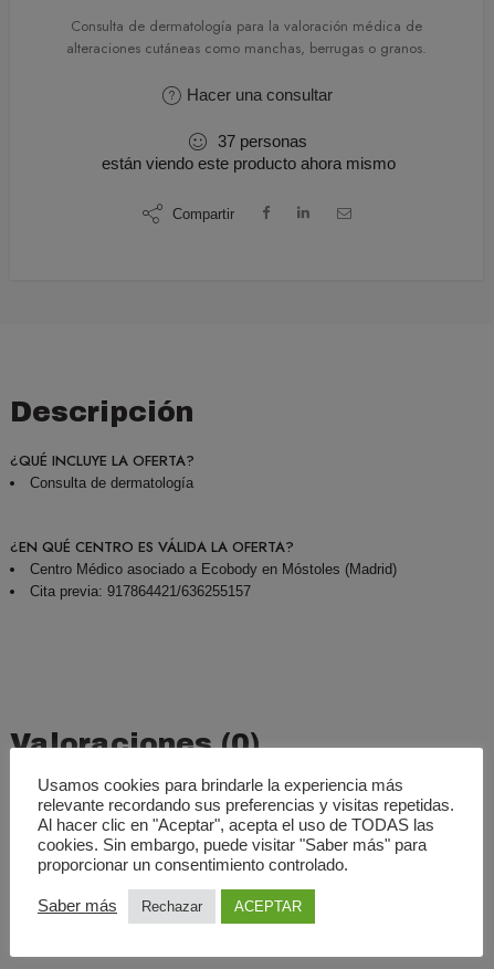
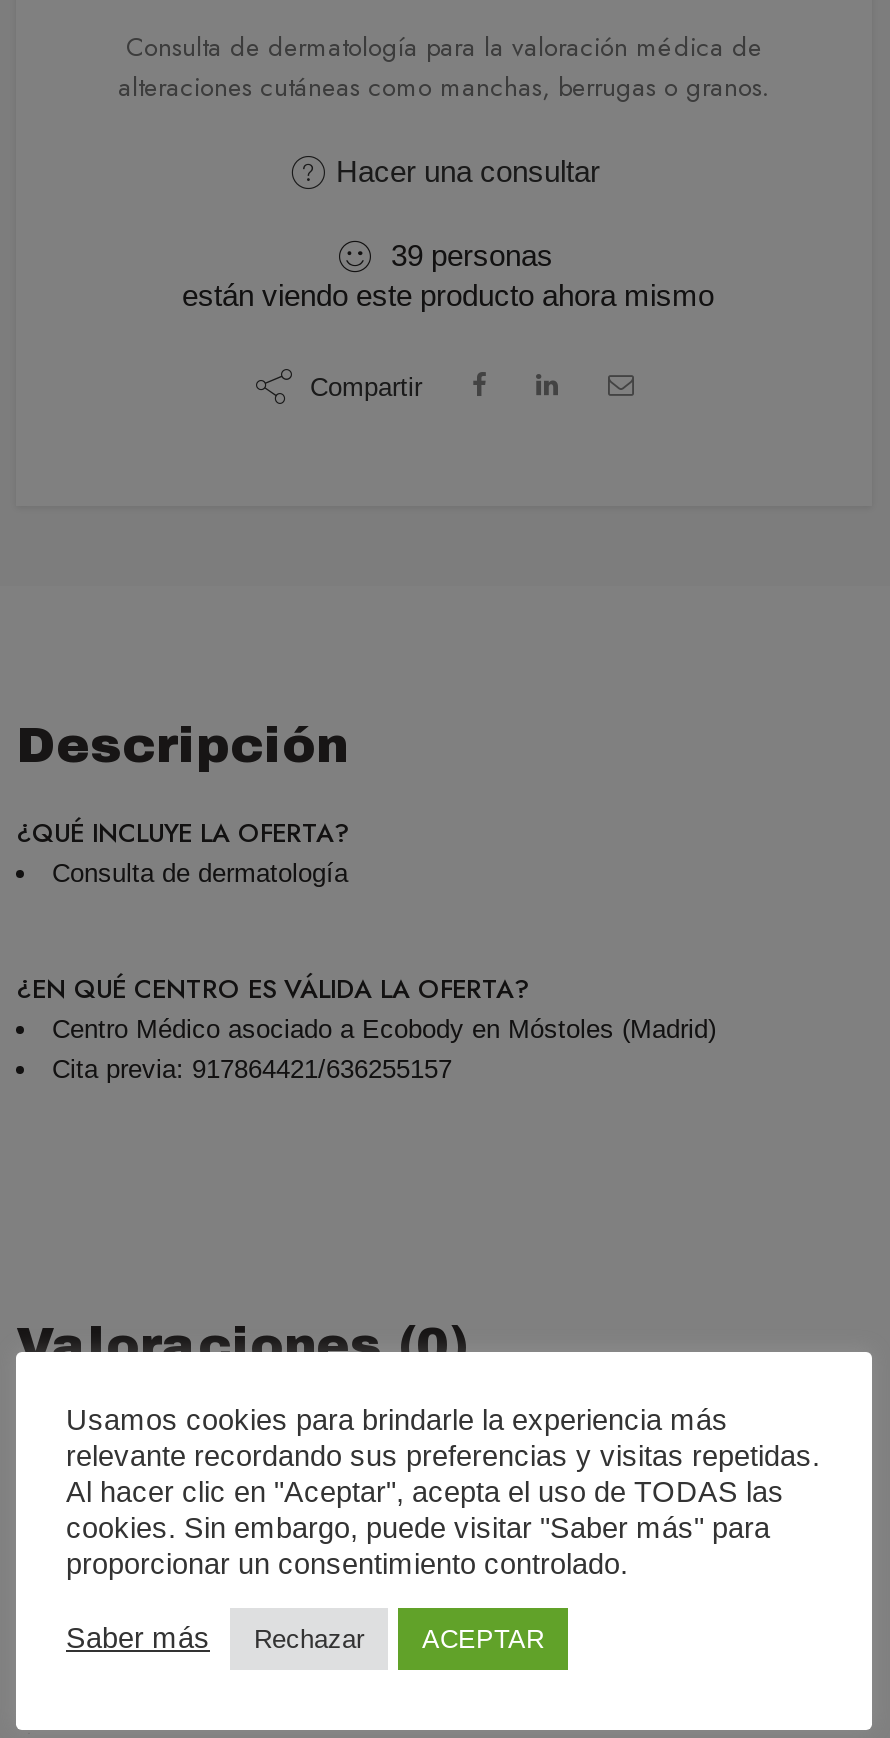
[217,132,307,150] 37 personas -> [391,238,553,272] 39 personas

